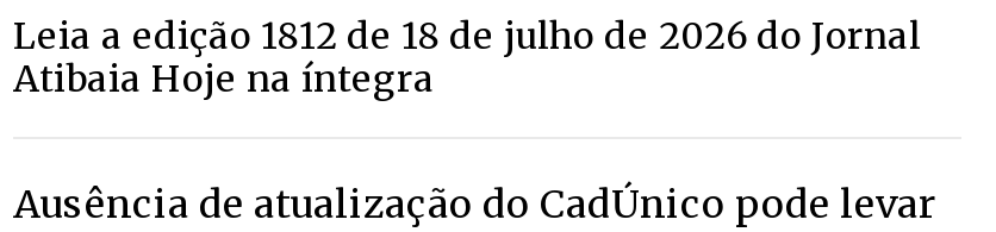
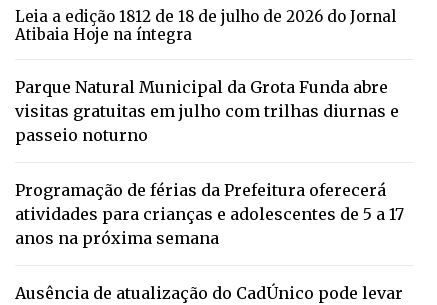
none -> [15,77,404,248] Parque Natural Municipal da Grota Funda abre | visitas gratuitas em julho com trilhas diurnas e | passeio noturno | Programação de férias da Prefeitura oferecerá | atividades para crianças e adolescentes de 5 a 17 | anos na próxima semana

